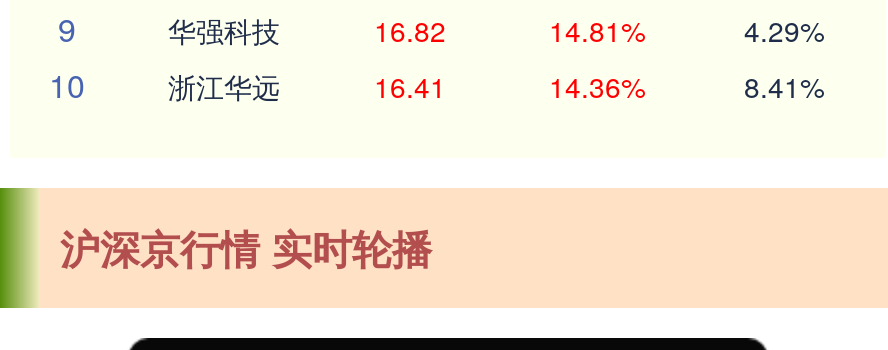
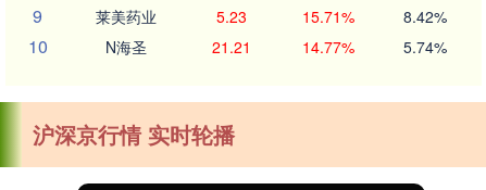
[168,11,824,51] 华强科技 | 16.82 | 14.81% | 4.29% -> [96,6,446,28] 莱美药业 | 5.23 | 15.71% | 8.42%
[168,67,824,107] 浙江华远 | 16.41 | 14.36% | 8.41% -> [105,36,446,58] N海圣 | 21.21 | 14.77% | 5.74%

